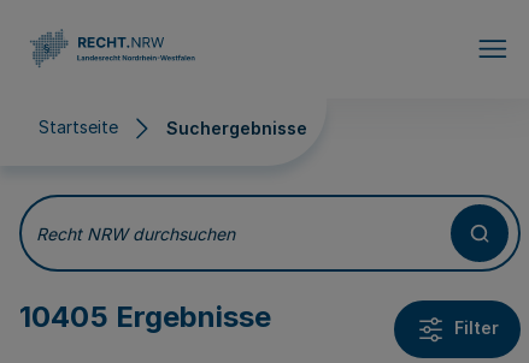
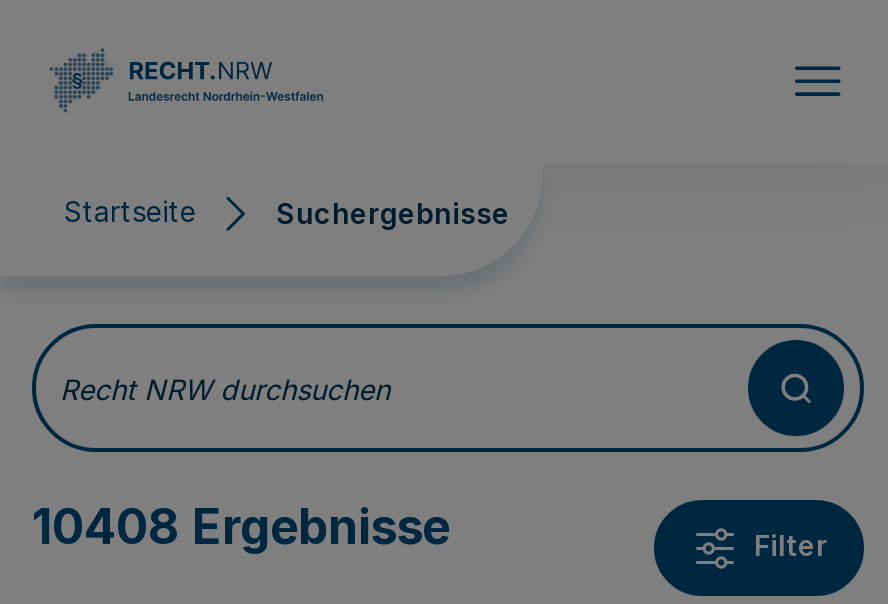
[19,299,271,334] 10405 Ergebnisse -> [32,498,450,556] 10408 Ergebnisse

